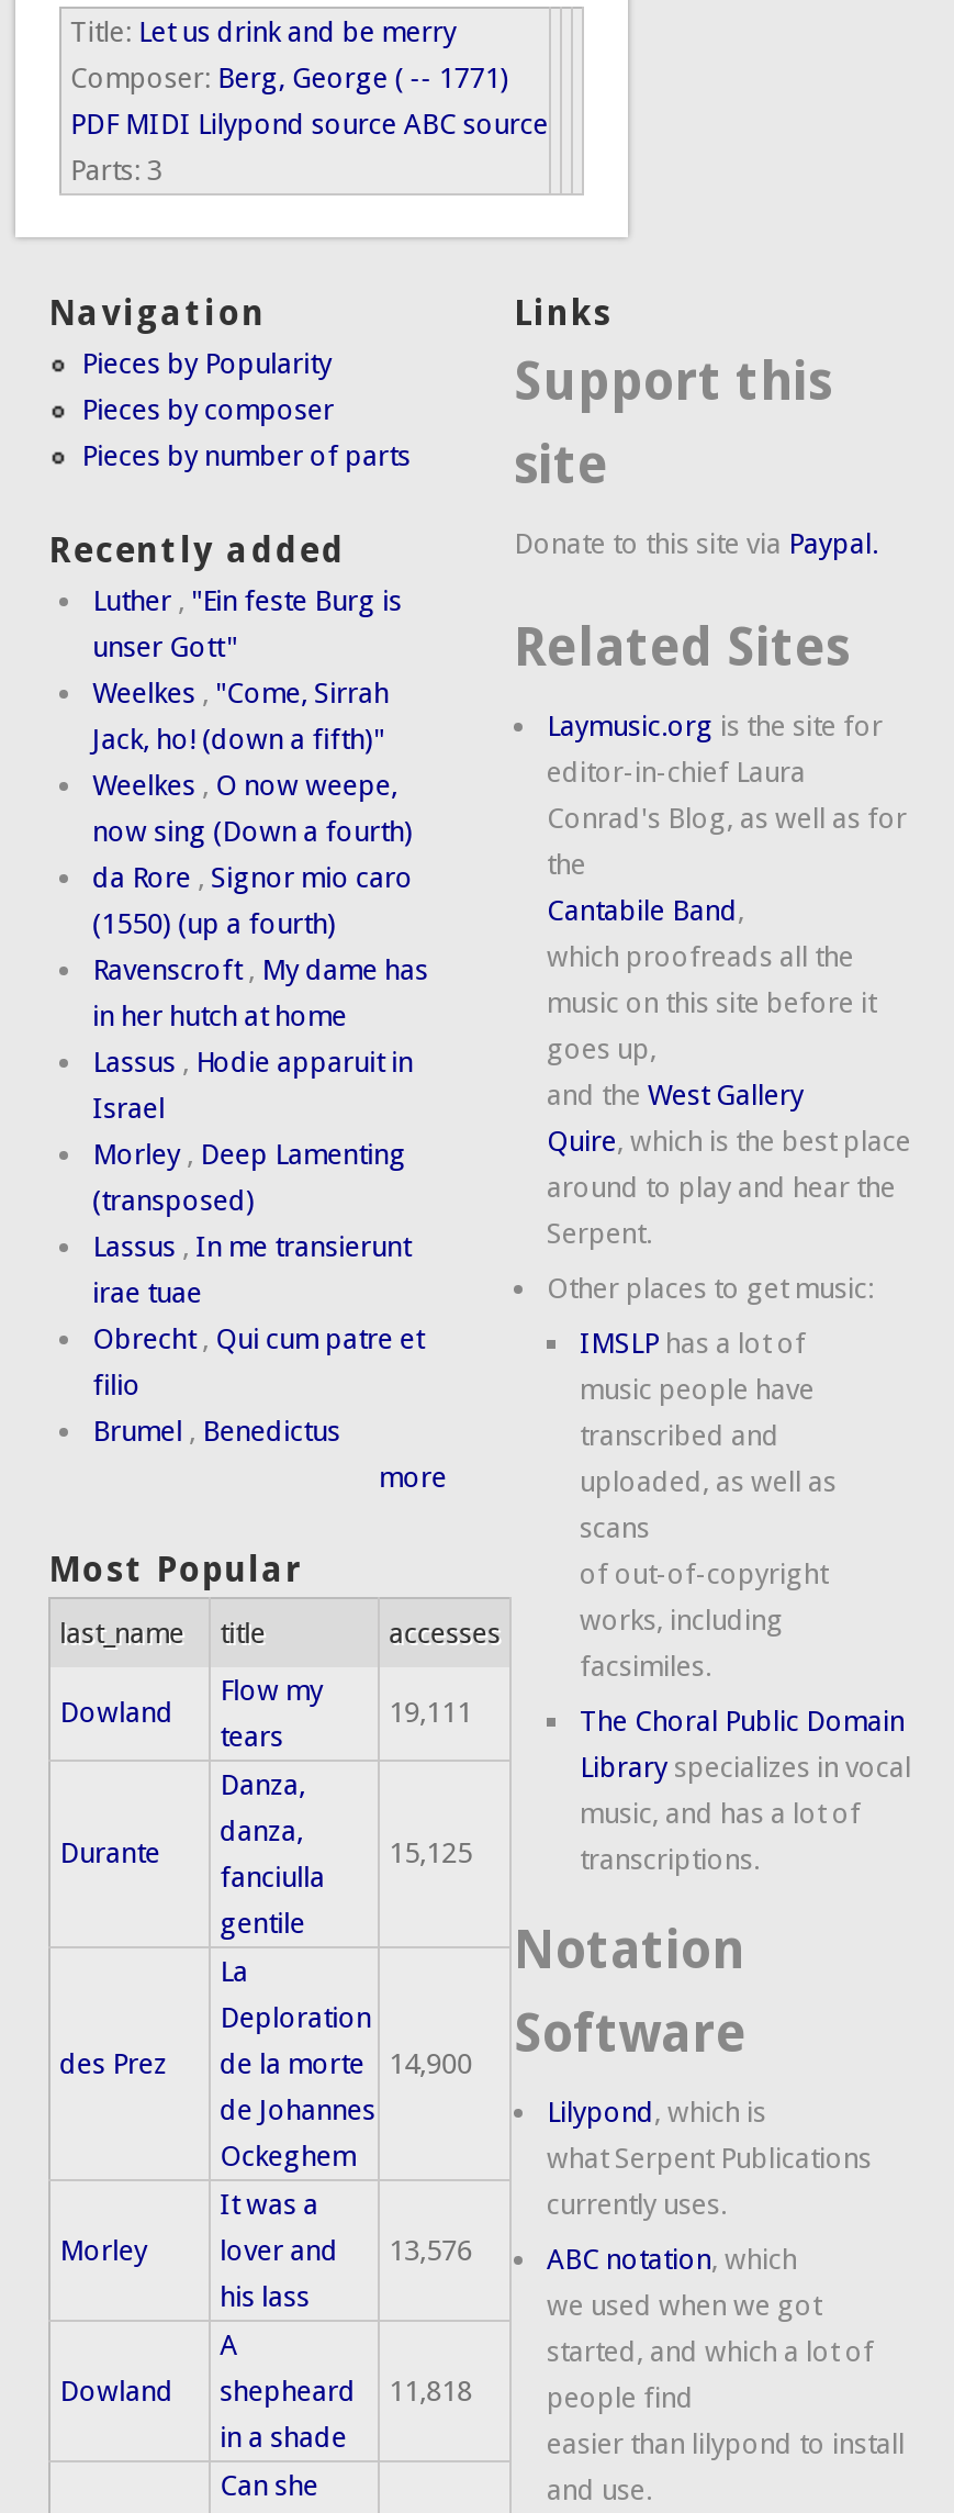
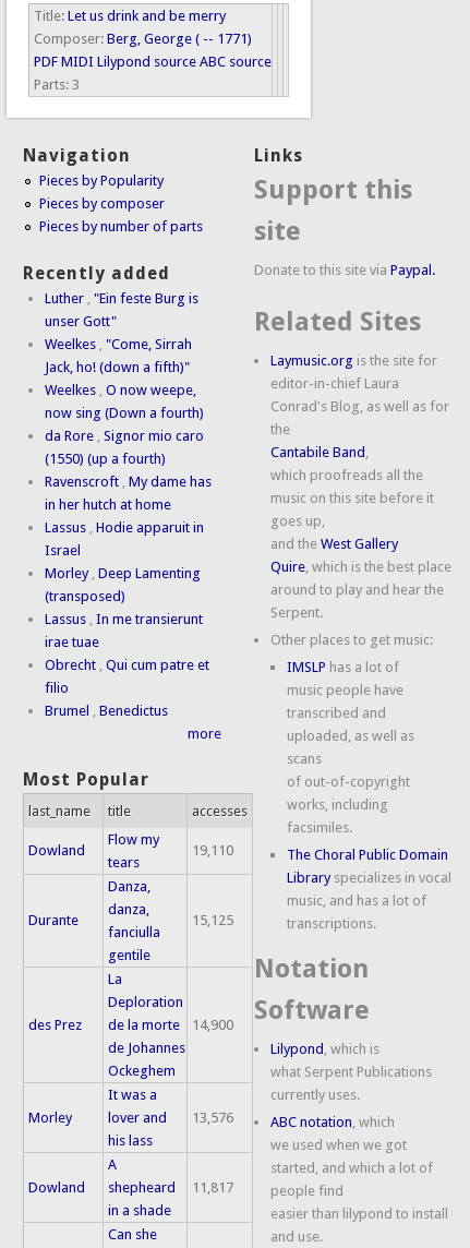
[389,1696,472,1729] 19,111 -> [192,842,233,859] 19,110
[60,2375,472,2408] Dowland shepheard 11,818 -> [28,1179,233,1196] Dowland shepheard 11,817

